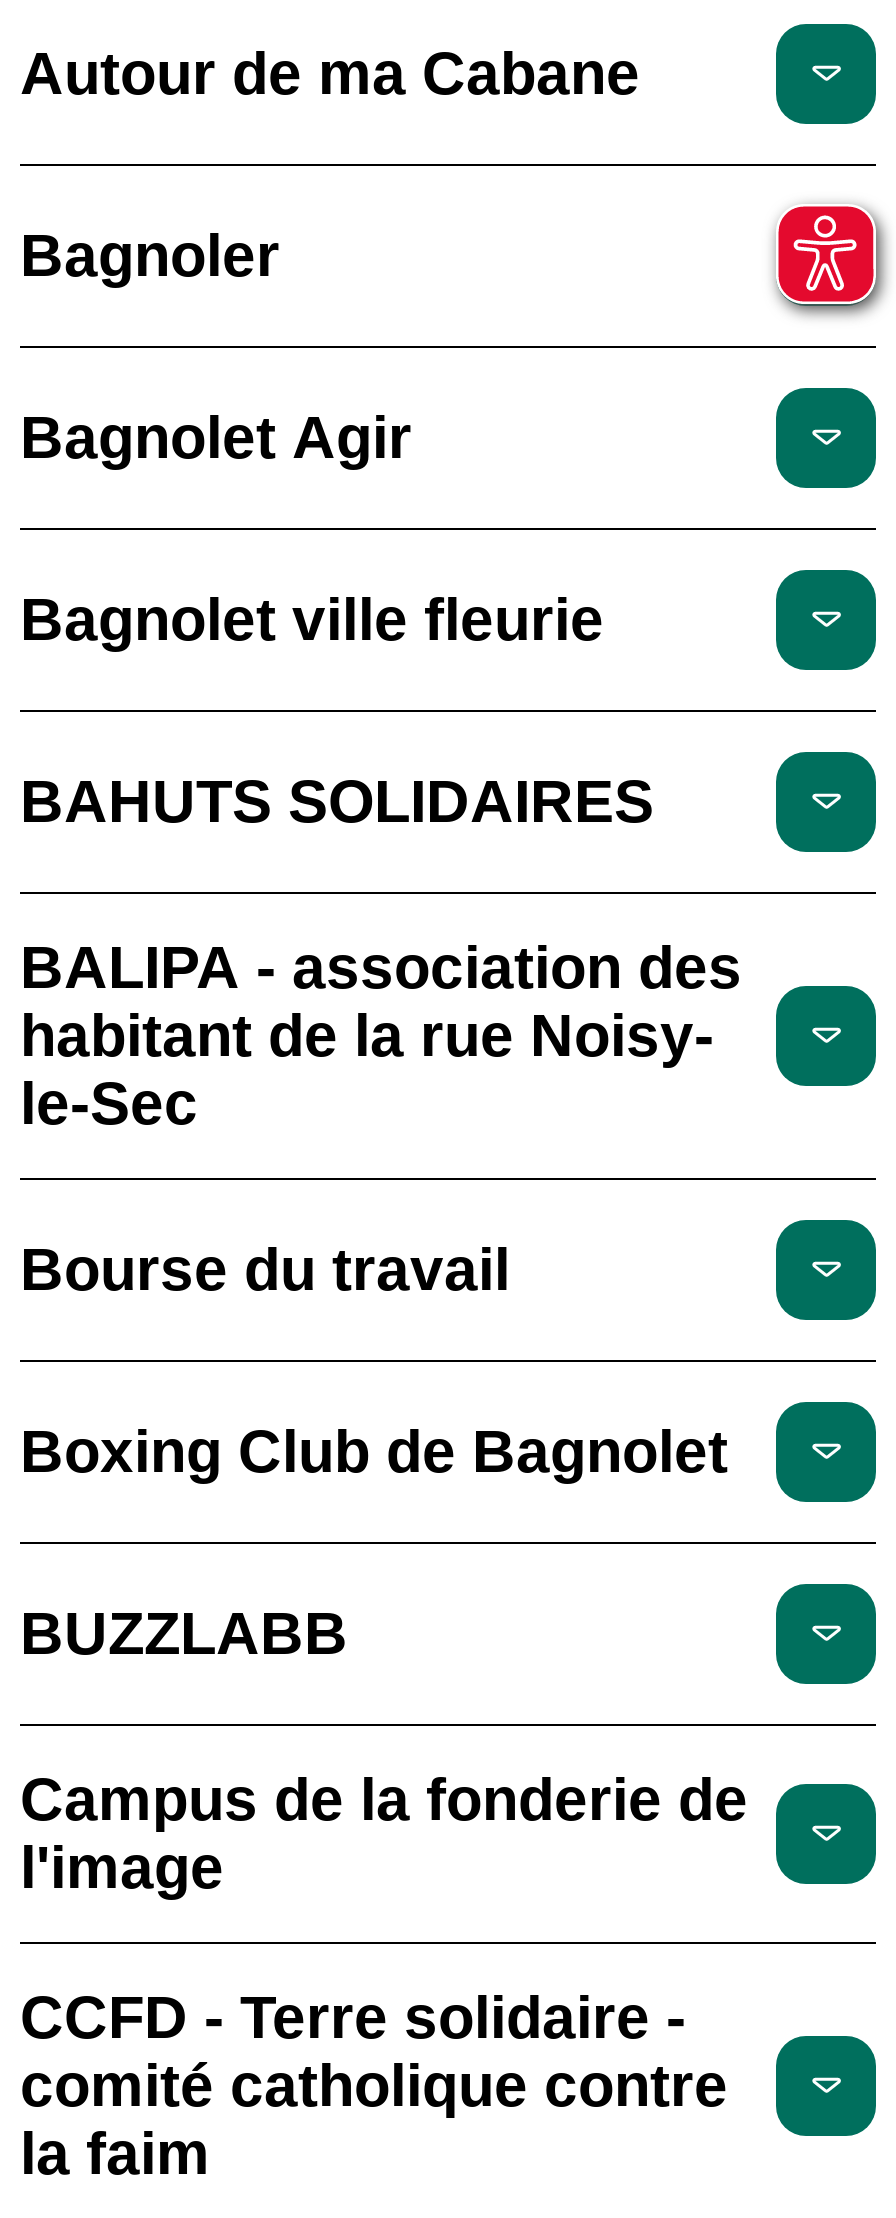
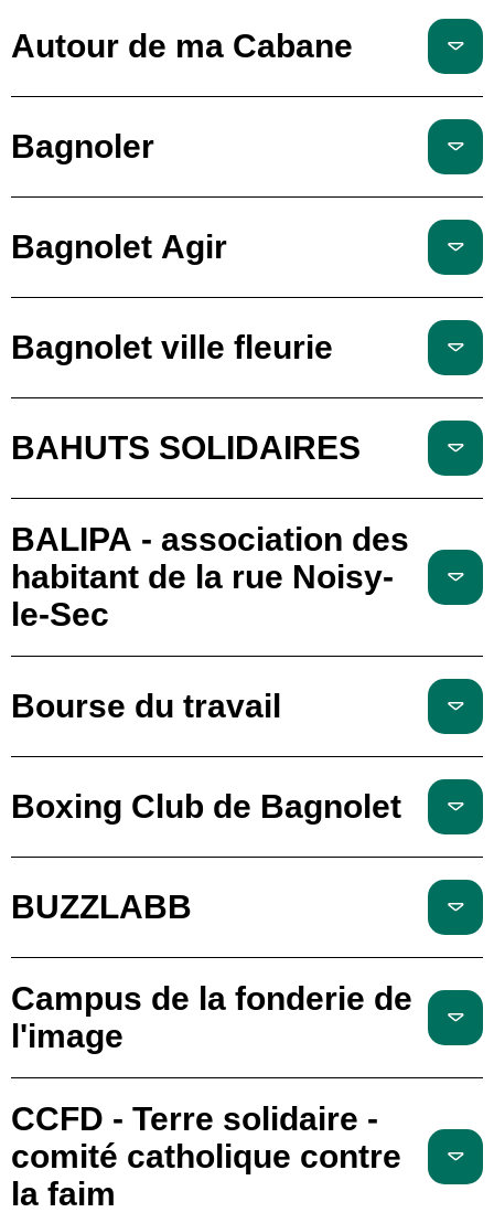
[776,204,888,318] [image] -> [427,118,488,180] [image]

